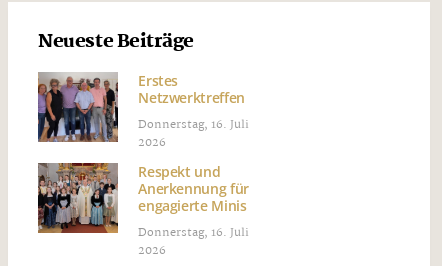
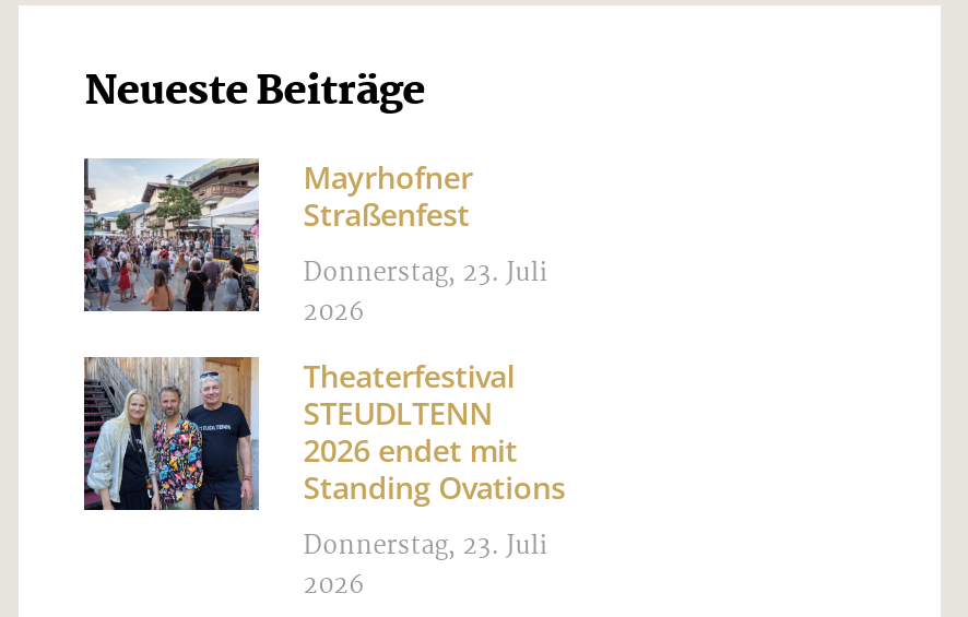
[37,71,249,143] [image] | Erstes | Netzwerktreffen -> [82,156,477,313] [image] | Mayrhofner | Straßenfest
[138,116,249,134] Donnerstag, 16. Juli -> [303,254,548,293] Donnerstag, 23. Juli
[38,162,249,234] [image] | Respekt und | Anerkennung für | engagierte Minis -> [84,354,566,512] [image] | Theaterfestival | STEUDLTENN | 2026 endet mit | Standing Ovations
[138,224,249,242] Donnerstag, 16. Juli -> [303,527,548,566] Donnerstag, 23. Juli

